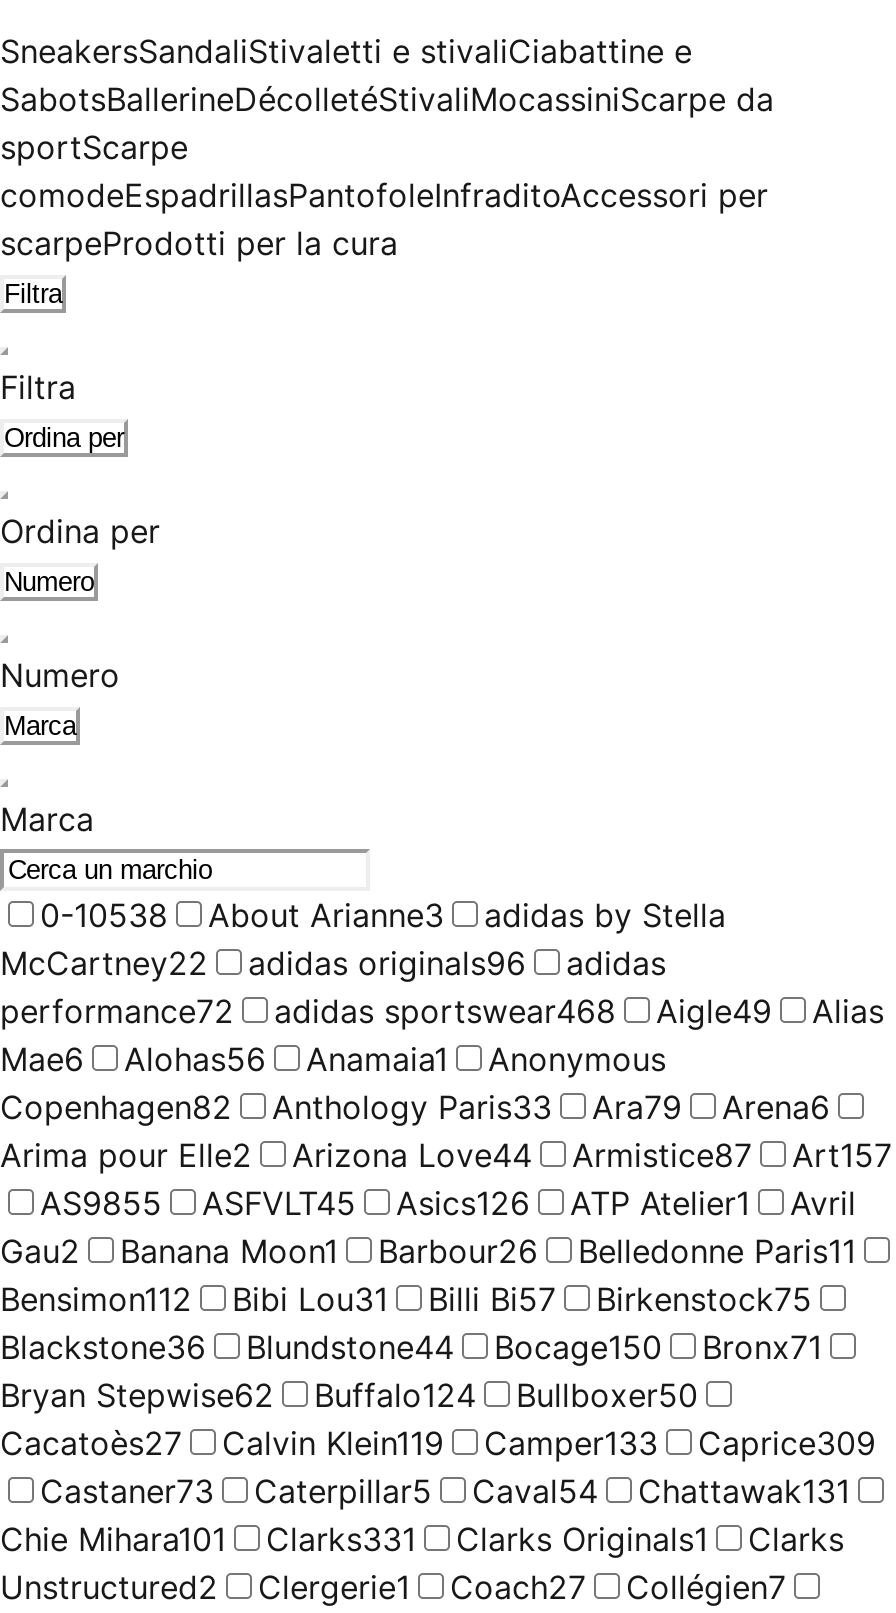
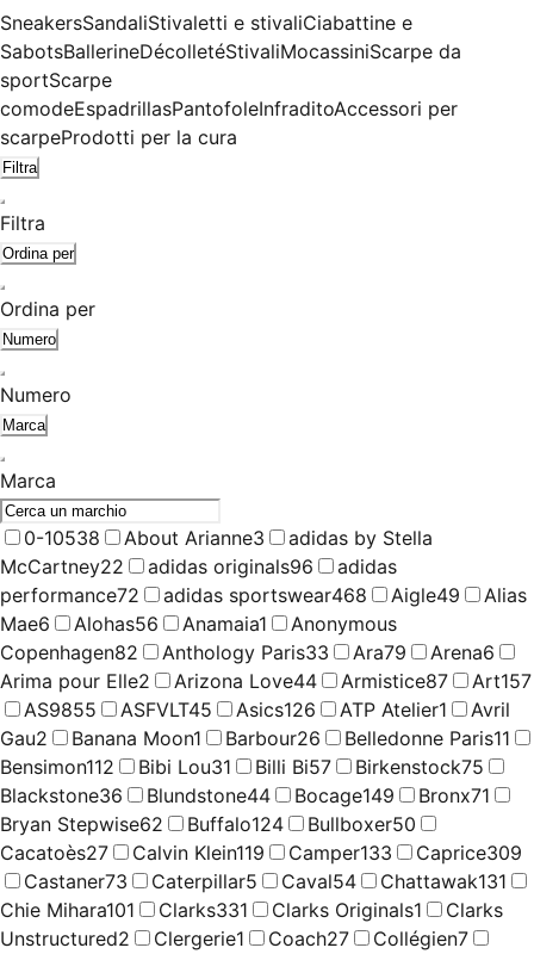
[0,1327,822,1367] Blackstone36 Blundstone44 Bocage150 Bronx71 -> [0,783,490,807] Blackstone36 Blundstone44 Bocage149 Bronx71

